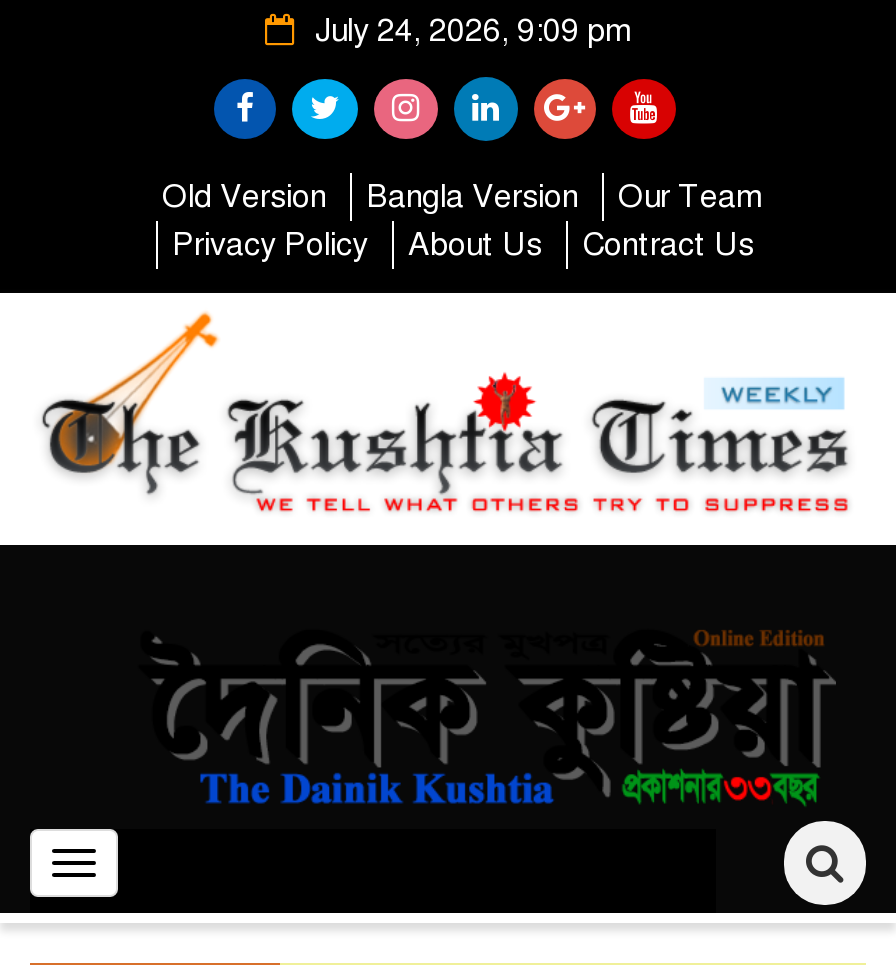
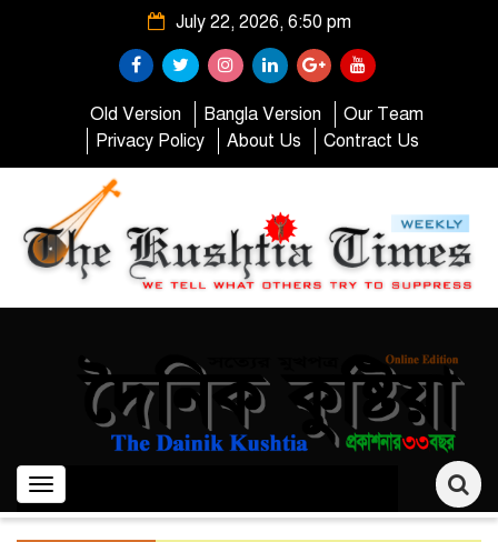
[307,11,631,51] July 24, 2026, 9:09 pm -> [171,11,351,33] July 22, 2026, 6:50 pm

